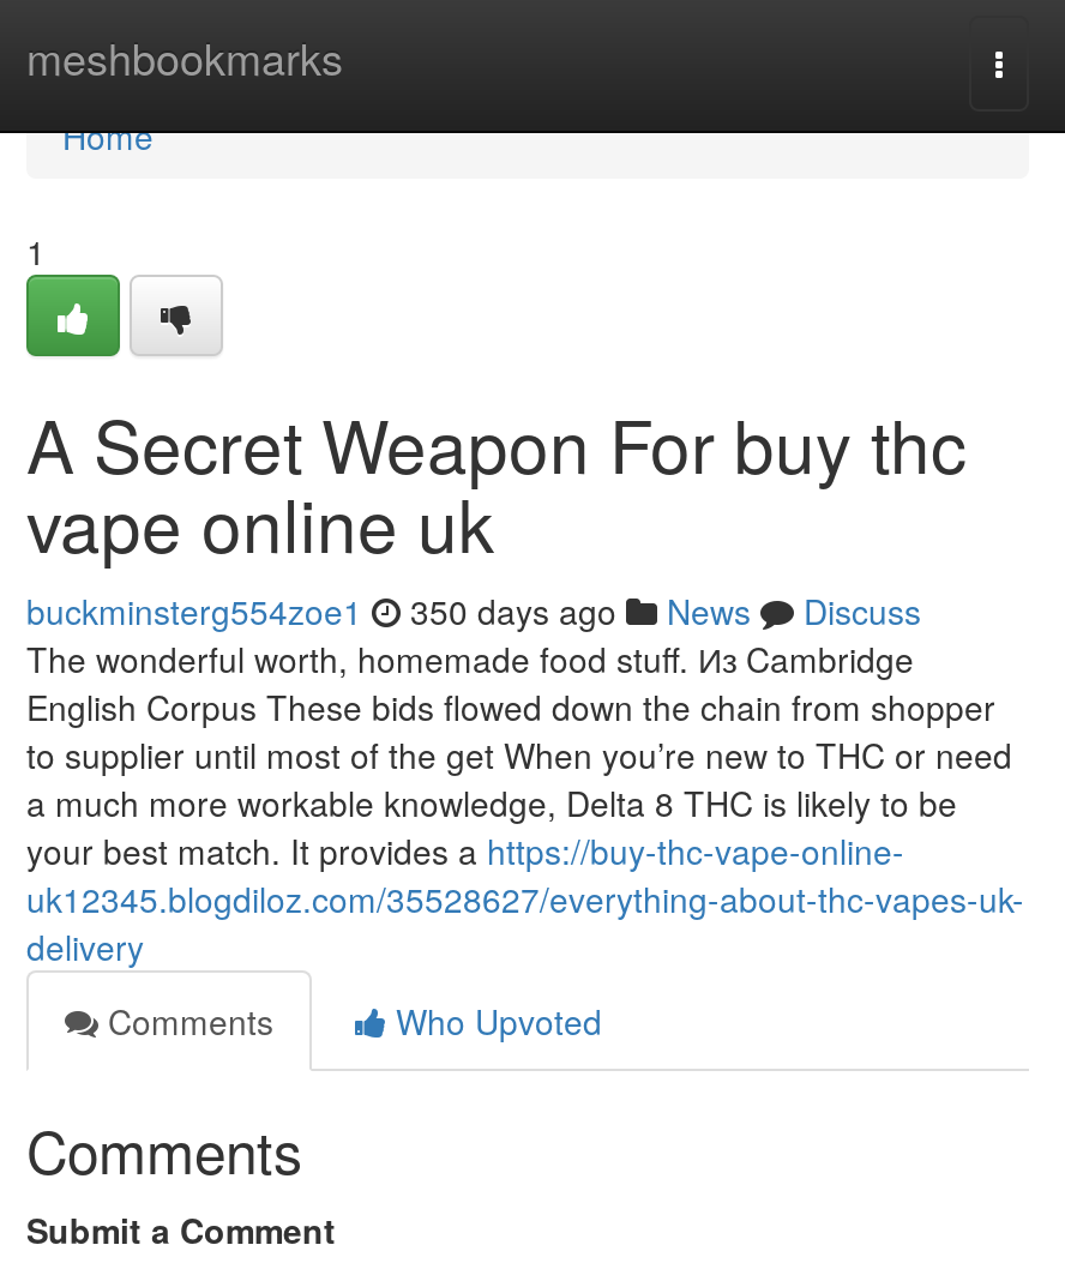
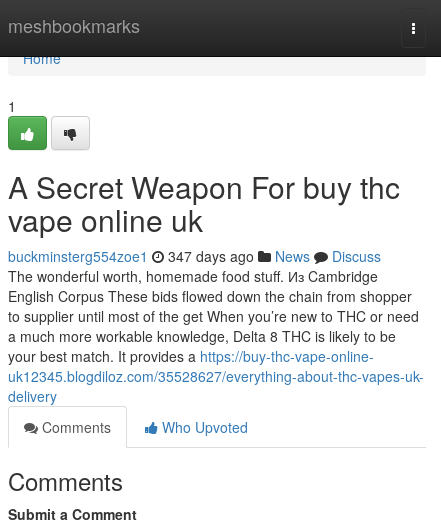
[26,587,921,634] buckminsterg554zoe1 350 days ago News Discuss -> [8,246,381,266] buckminsterg554zoe1 347 days ago News Discuss

